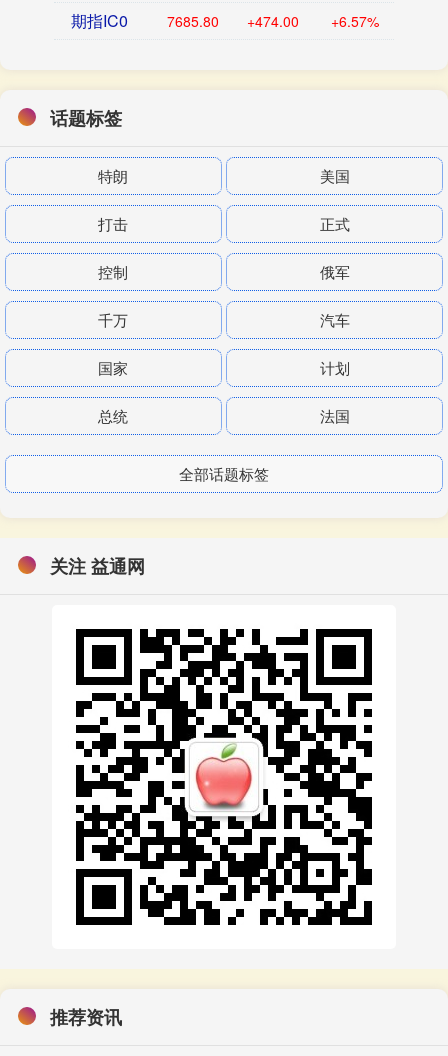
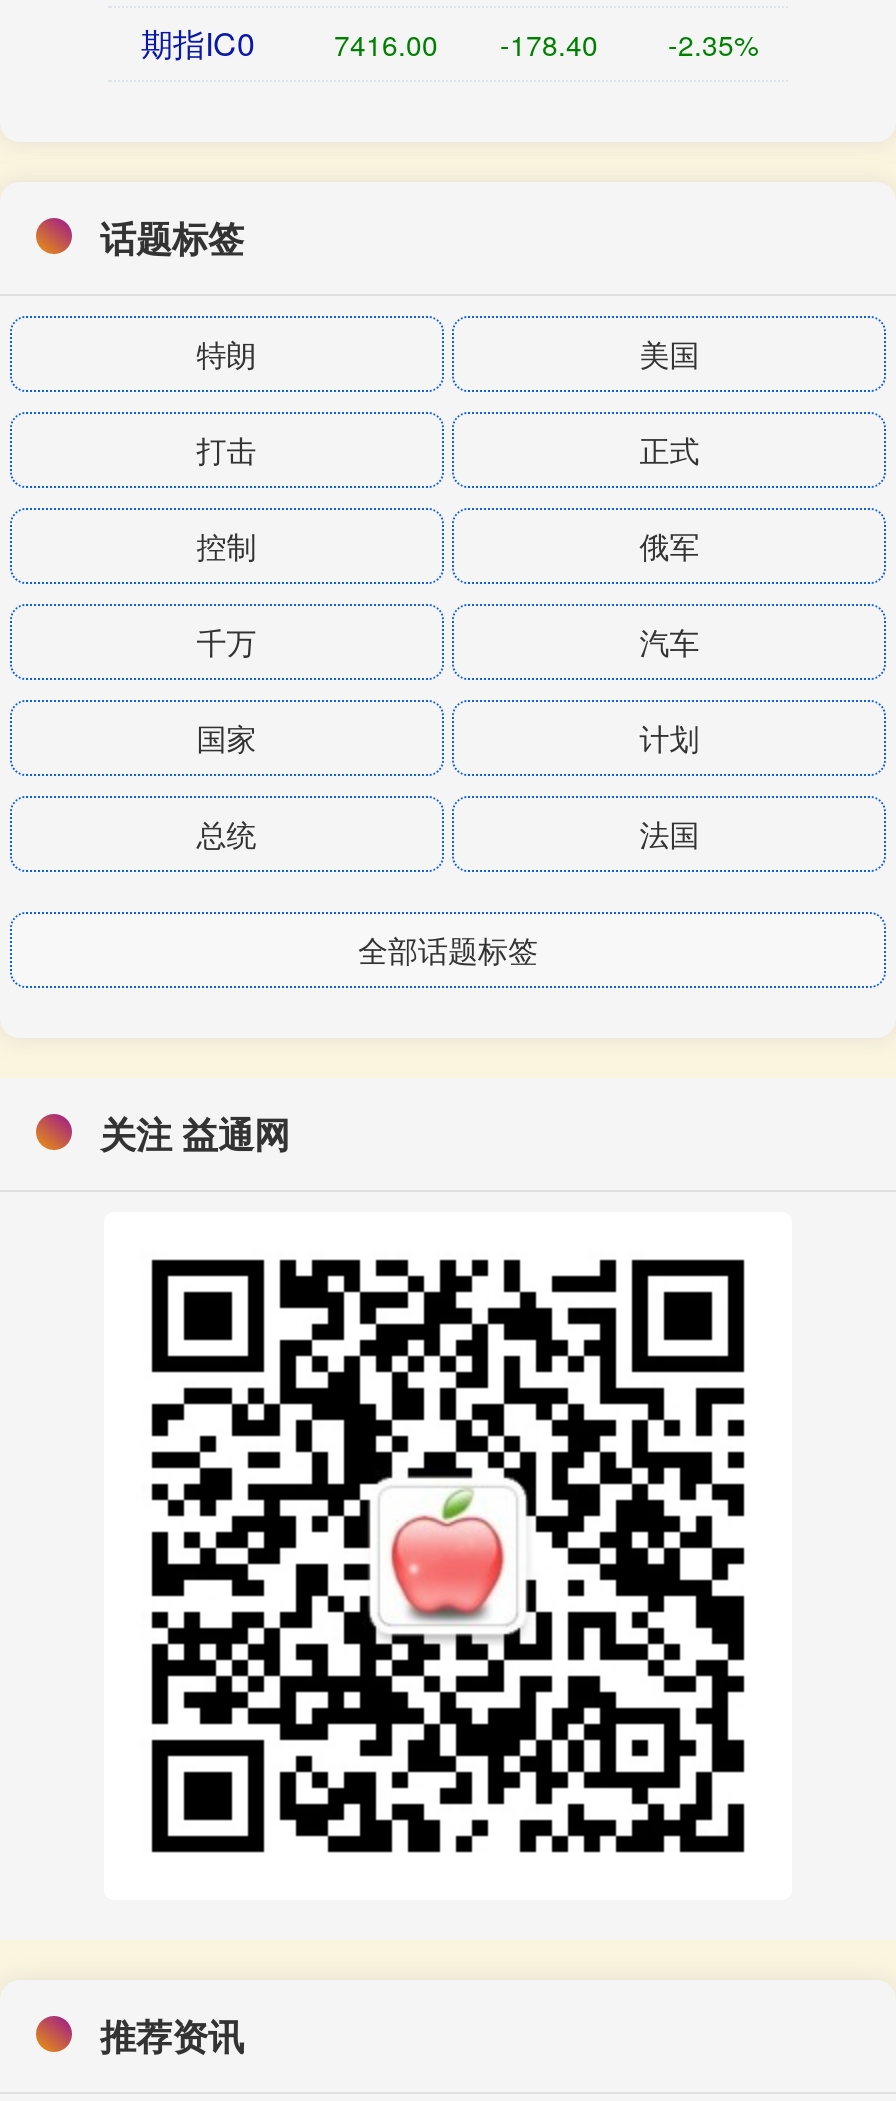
[167,11,219,31] 7685.80 -> [334,25,438,65] 7416.00
[247,11,299,31] +474.00 -> [500,25,598,65] -178.40
[331,11,379,31] +6.57% -> [668,25,758,65] -2.35%

